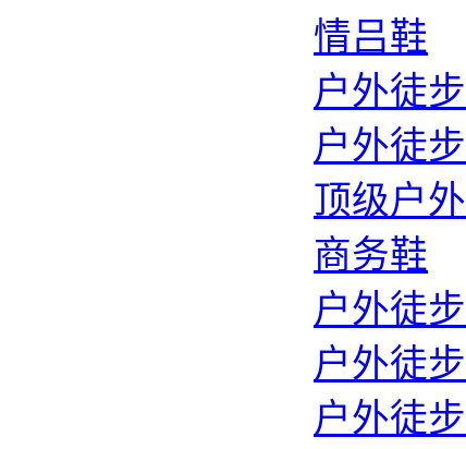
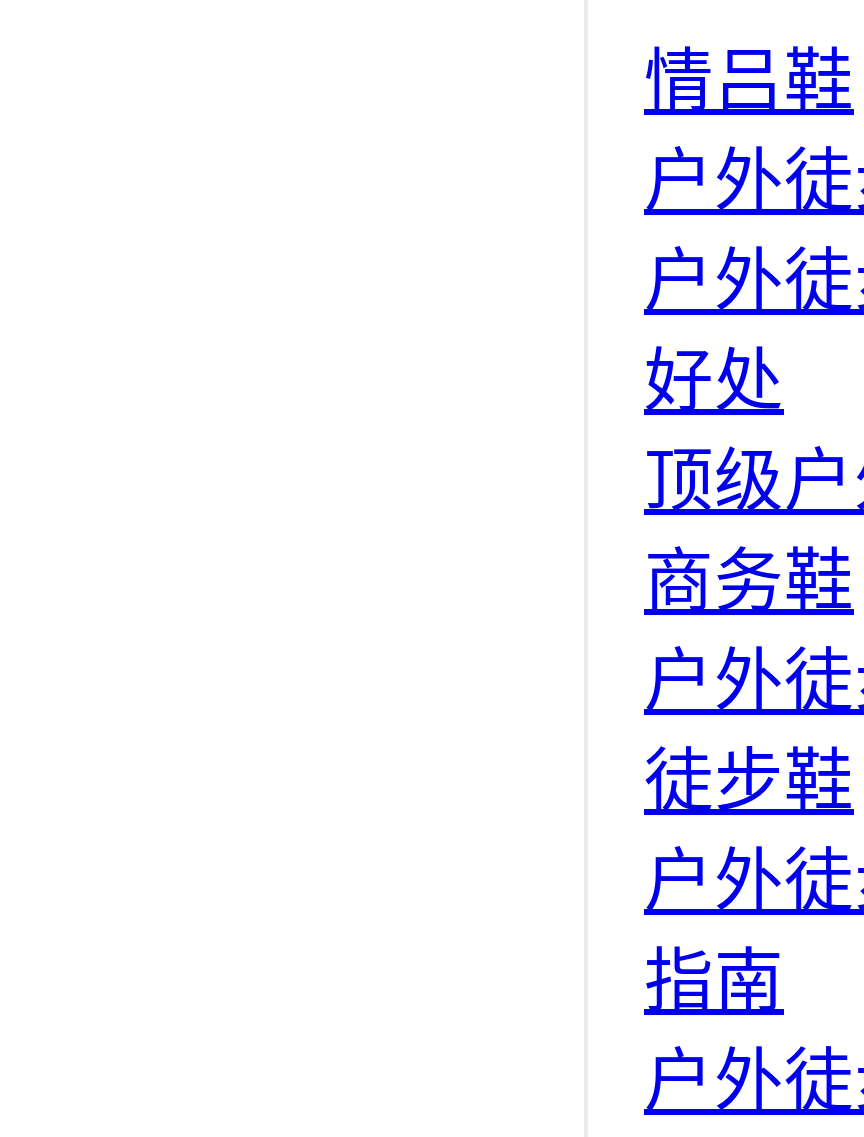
none -> [644,343,784,421] 好处
none -> [644,743,854,821] 徒步鞋
none -> [644,943,784,1021] 指南

